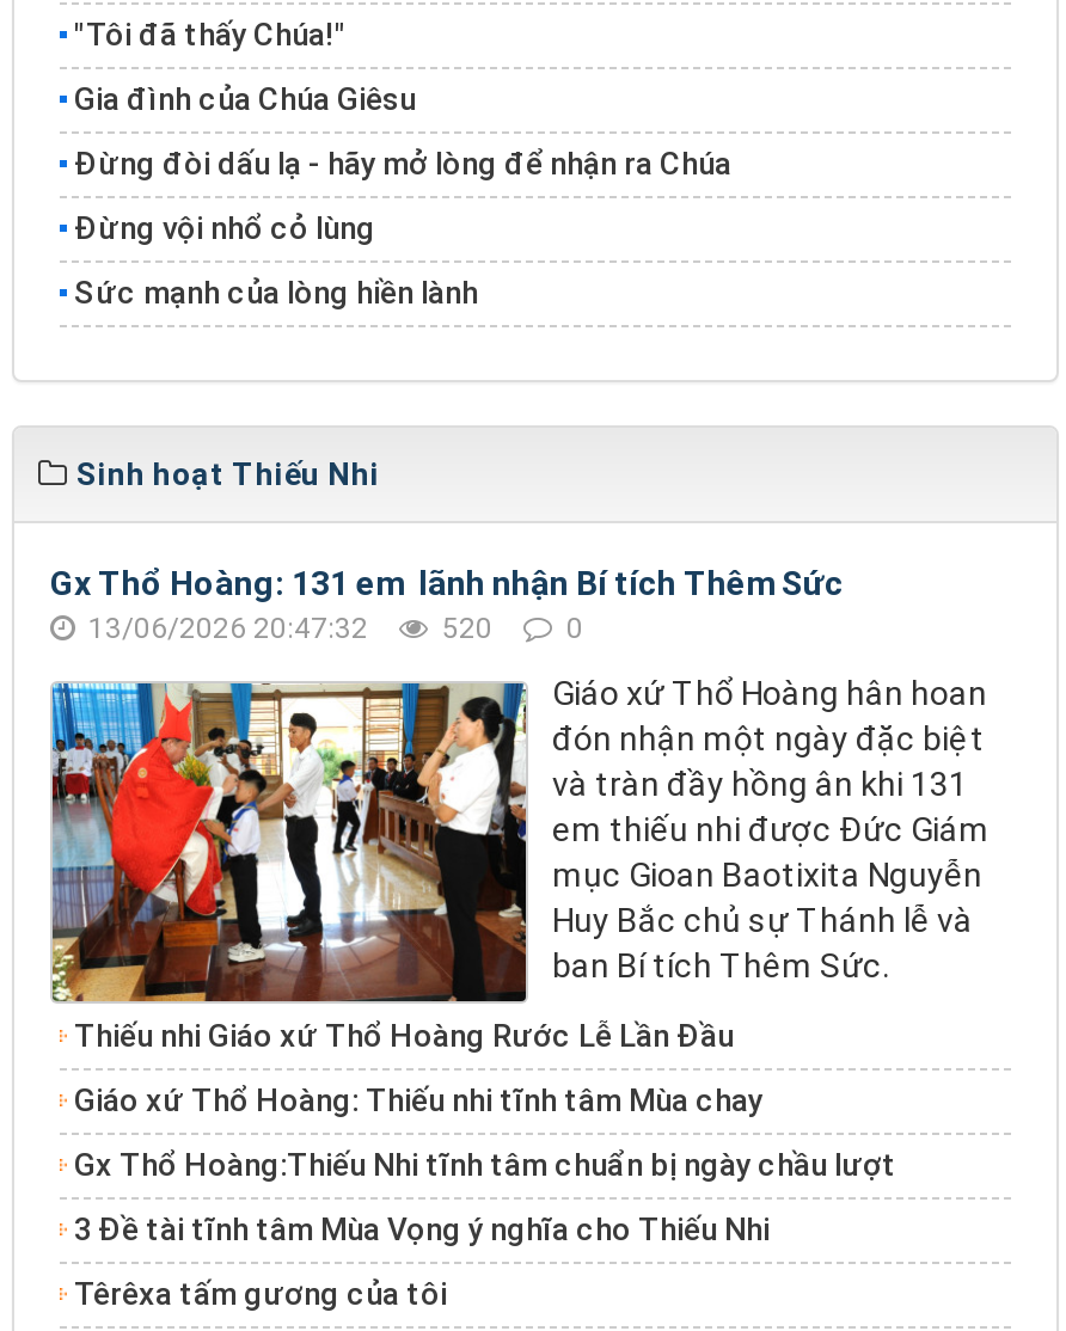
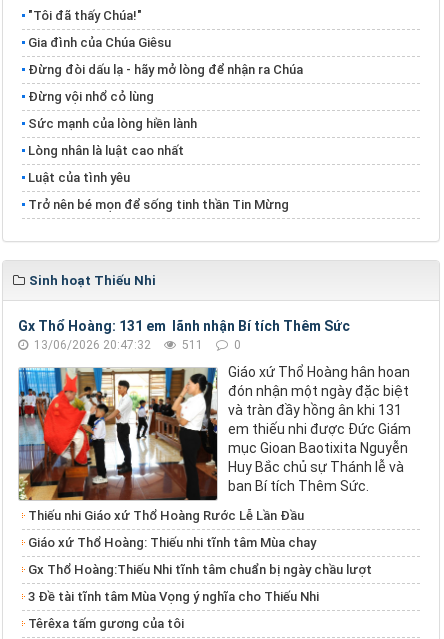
none -> [28,143,289,212] Lòng nhân là luật cao nhất | Luật của tình yêu | Trở nên bé mọn để sống tinh thần Tin Mừng
[81,612,583,646] 13/06/2026 20:47:32 520 0 -> [31,338,241,352] 13/06/2026 20:47:32 511 0

